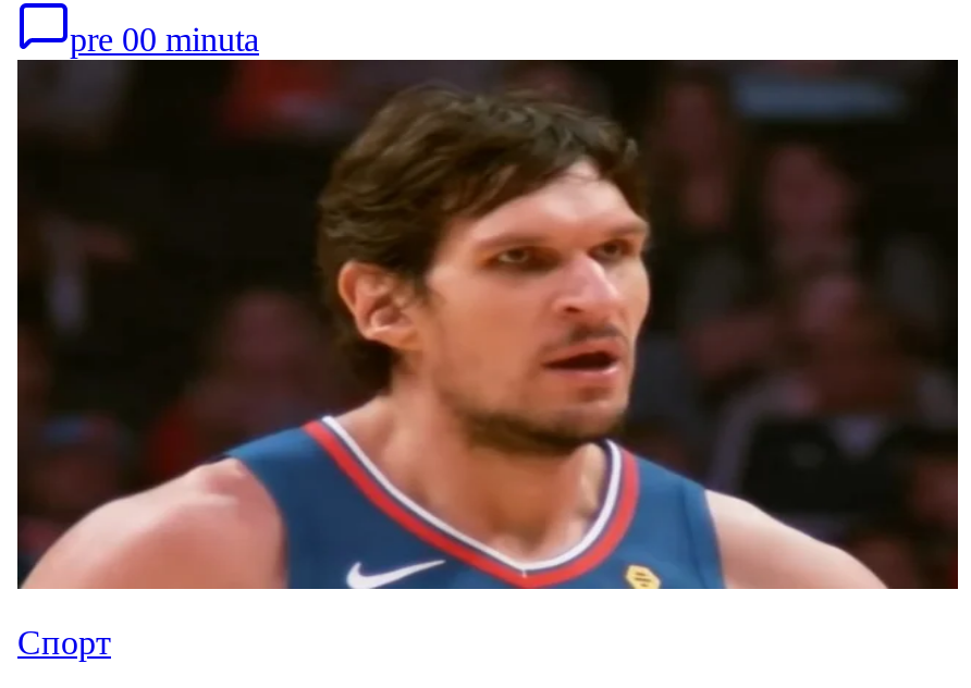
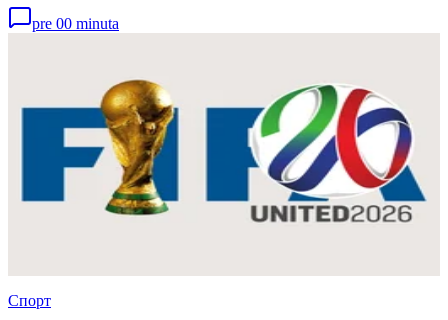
[15,58,960,591] [image] -> [8,33,440,276] [image]

